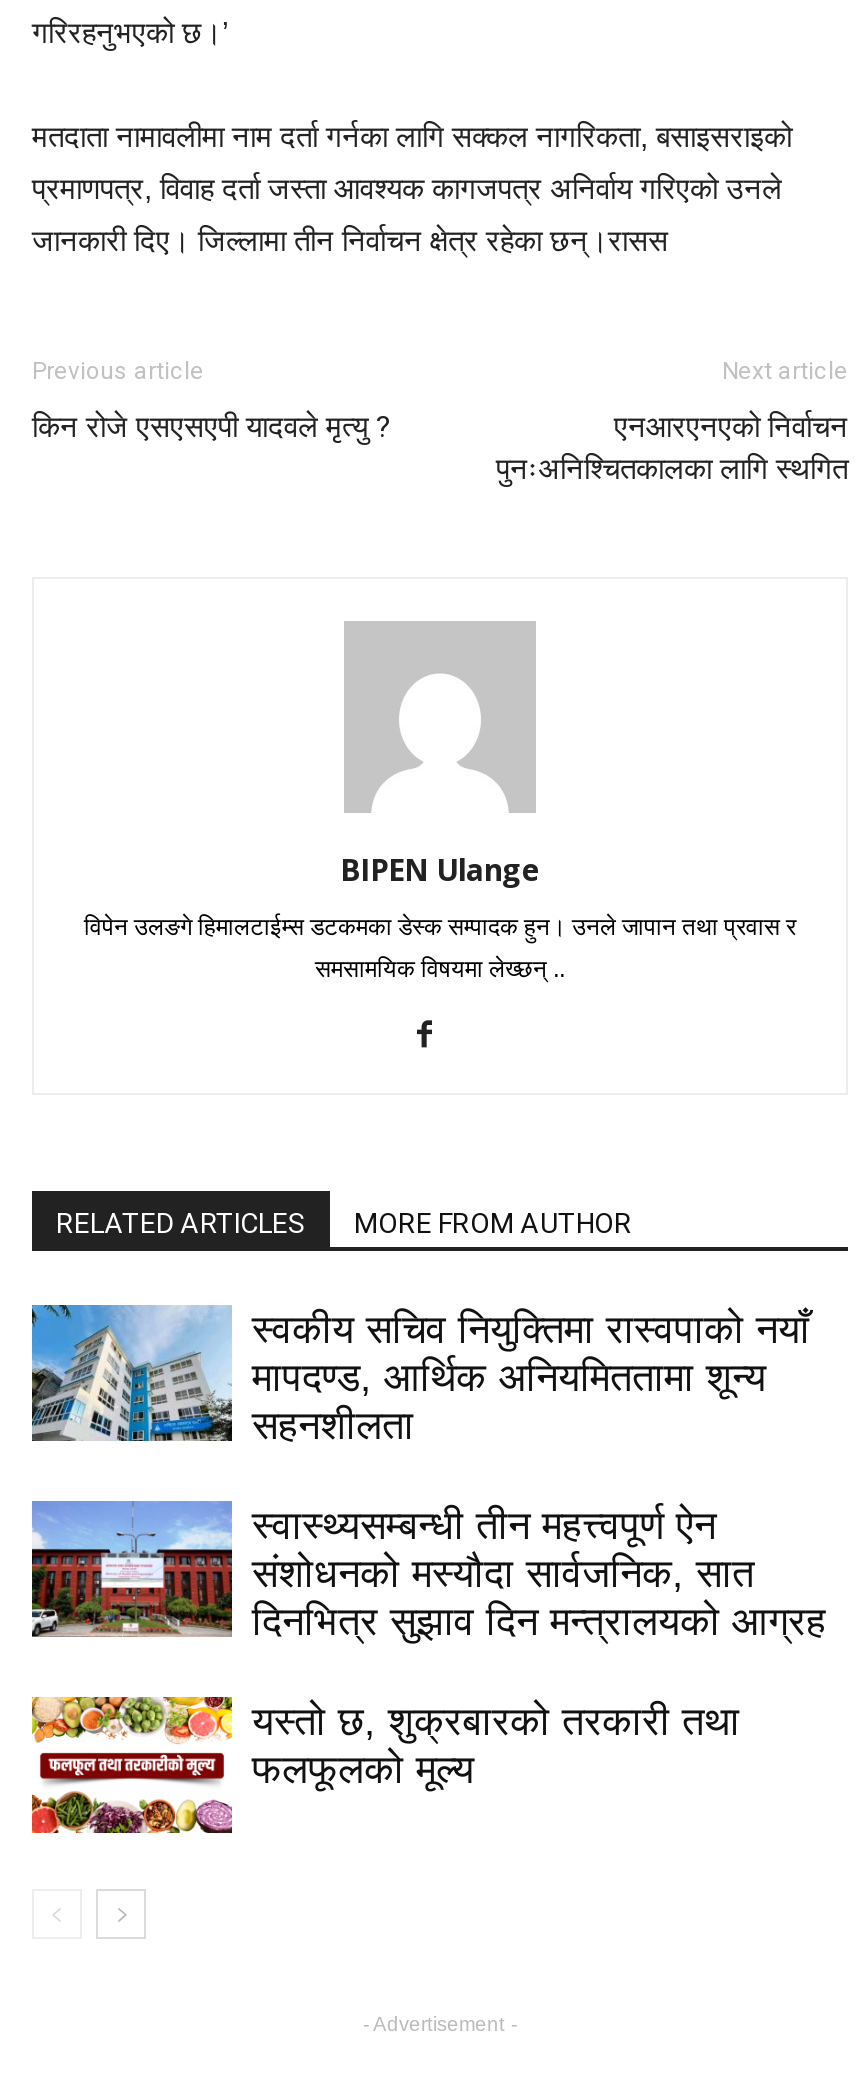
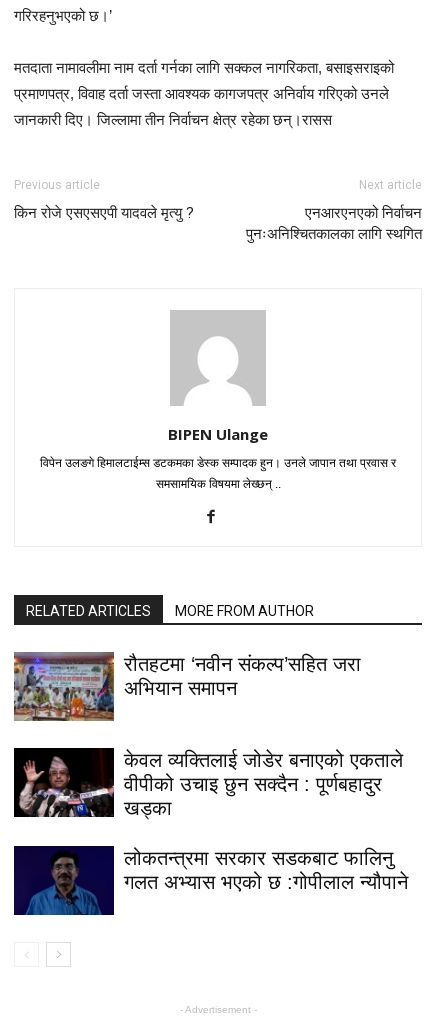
[30,1304,810,1446] [image] | स्वकीय सचिव नियुक्तिमा रास्वपाको नयाँ | मापदण्ड, आर्थिक अनियमिततामा शून्य | सहनशीलता -> [13,651,361,722] [image] | रौतहटमा ‘नवीन संकल्प’सहित जरा | अभियान समापन
[30,1500,826,1642] [image] | स्वास्थ्यसम्बन्धी तीन महत्त्वपूर्ण ऐन | संशोधनको मस्यौदा सार्वजनिक, सात | दिनभित्र सुझाव दिन मन्त्रालयको आग्रह -> [13,747,403,819] [image] | केवल व्यक्तिलाई जोडेर बनाएको एकताले | वीपीको उचाइ छुन सक्दैन : पूर्णबहादुर | खड्का
[30,1694,740,1836] [image] | यस्तो छ, शुक्रबारको तरकारी तथा | फलफूलको मूल्य -> [13,845,408,916] [image] | लोकतन्त्रमा सरकार सडकबाट फालिनु | गलत अभ्यास भएको छ :गोपीलाल न्यौपाने

